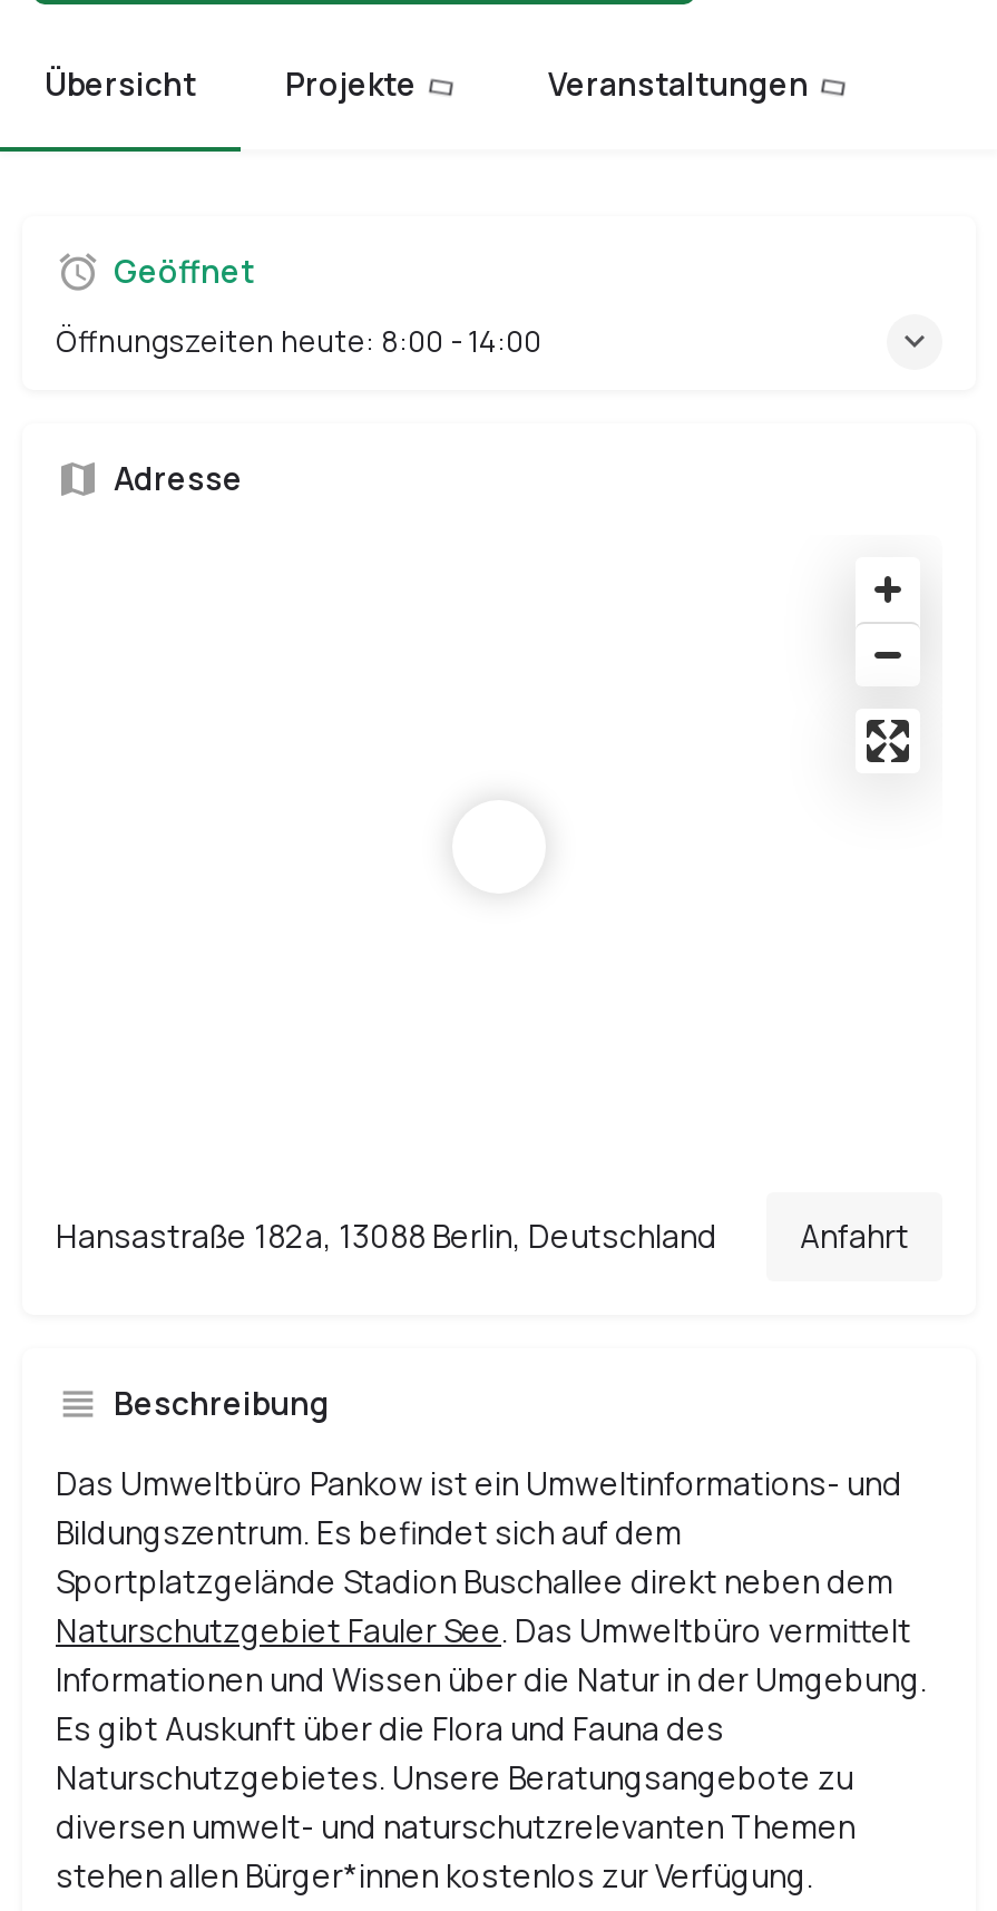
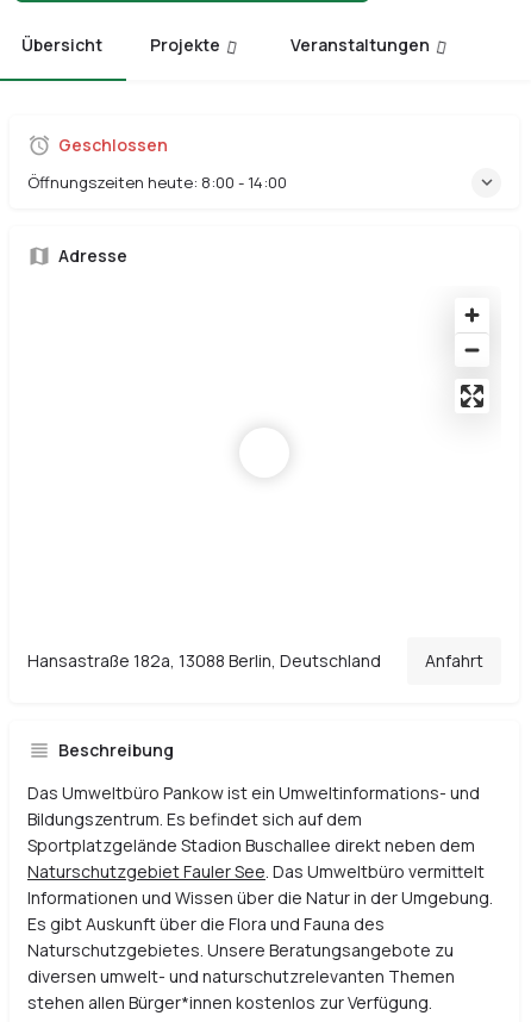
[114,249,254,291] Geöffnet -> [58,133,168,156] Geschlossen

